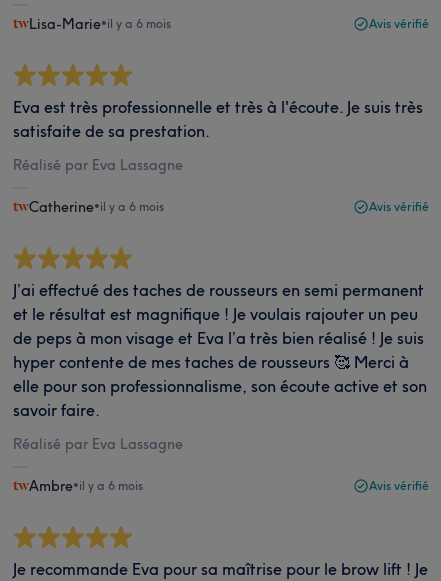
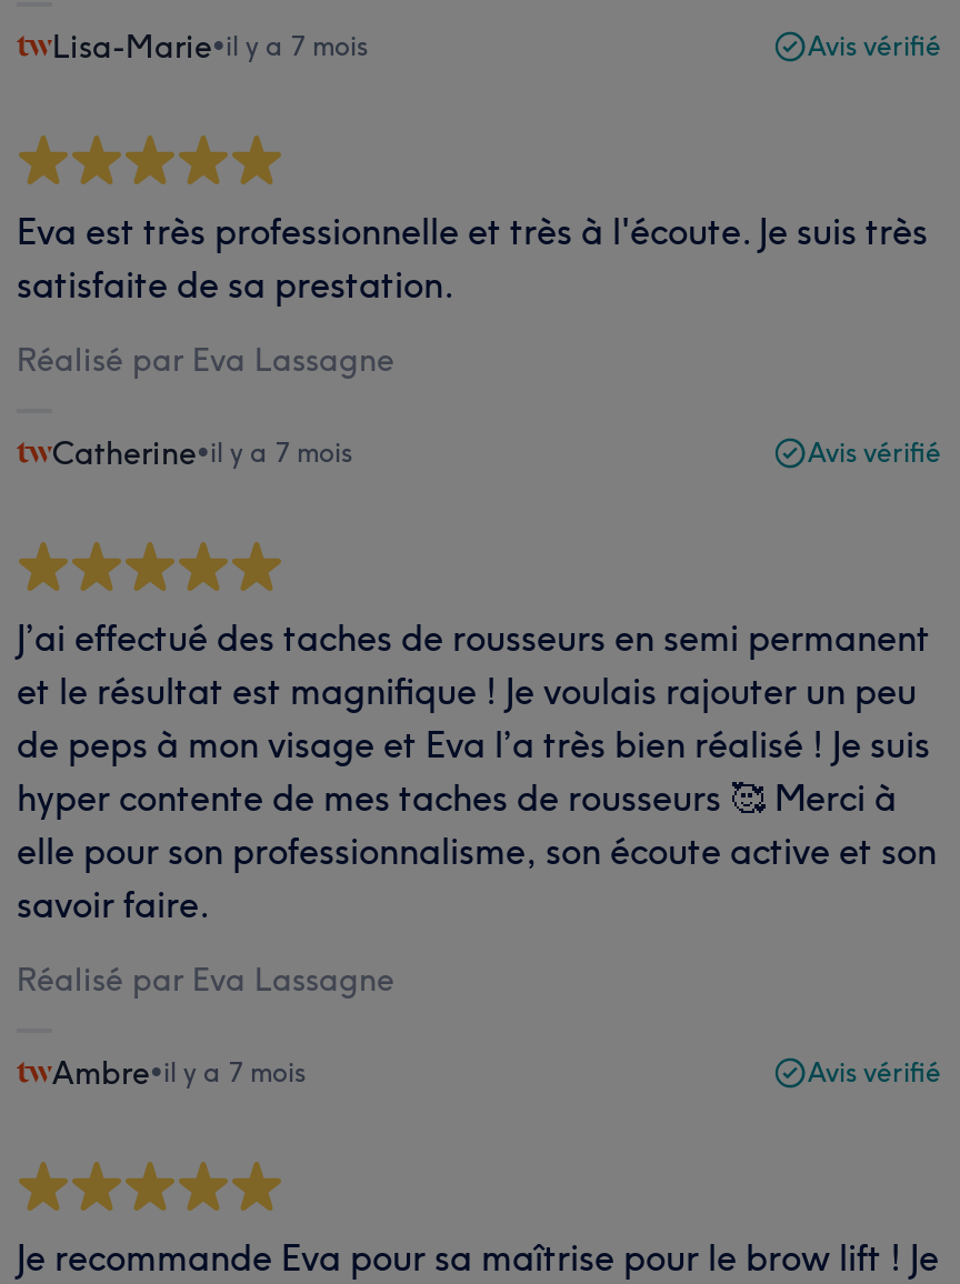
[29,15,171,33] Lisa-Marie•il y a 6 mois -> [52,27,368,67] Lisa-Marie•il y a 7 mois
[29,198,164,216] Catherine•il y a 6 mois -> [52,433,352,473] Catherine•il y a 7 mois
[29,477,143,495] Ambre•il y a 6 mois -> [52,1053,306,1093] Ambre•il y a 7 mois

